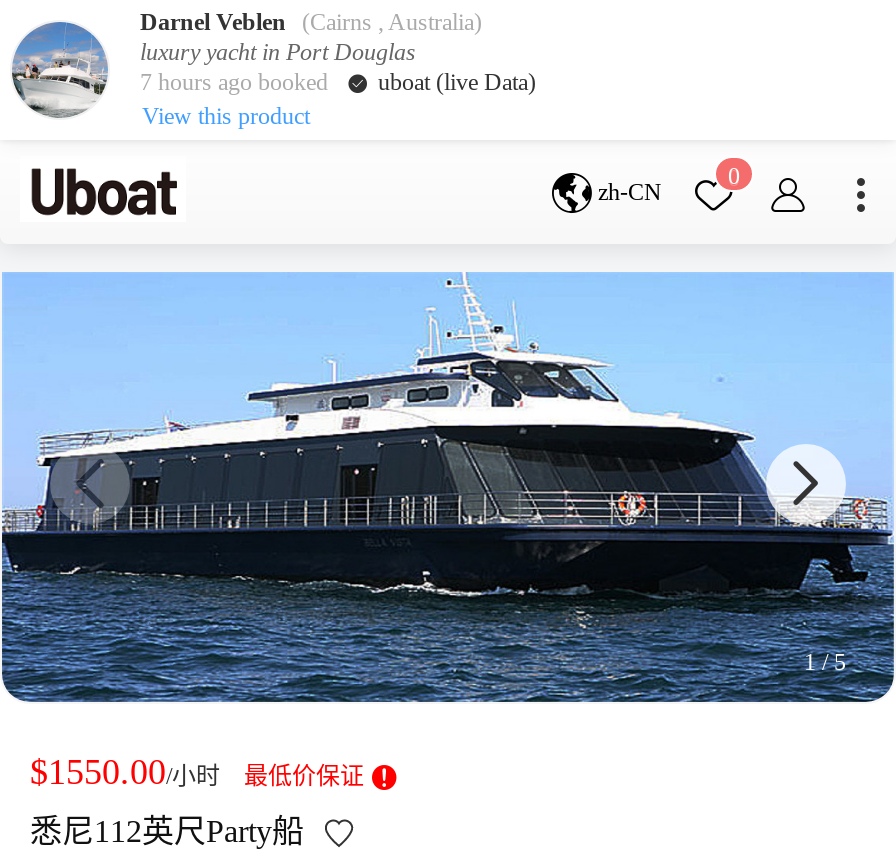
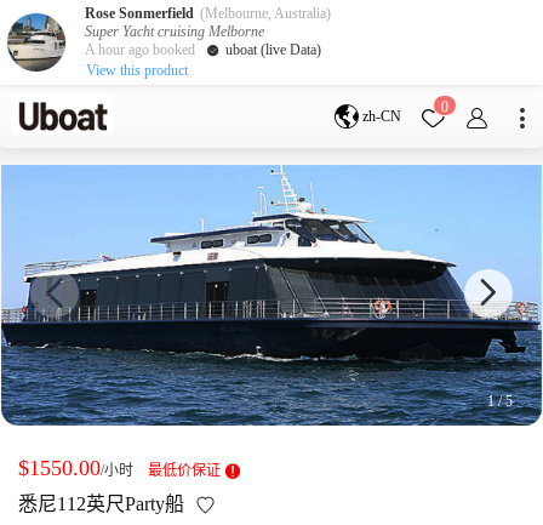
[12,8,482,116] [image] | Darnel Veblen (Cairns , Australia) | luxury yacht in Port Douglas | 7 hours ago booked -> [8,5,331,72] [image] | Rose Sonmerfield (Melbourne, Australia) | Super Yacht cruising Melborne | A hour ago booked

